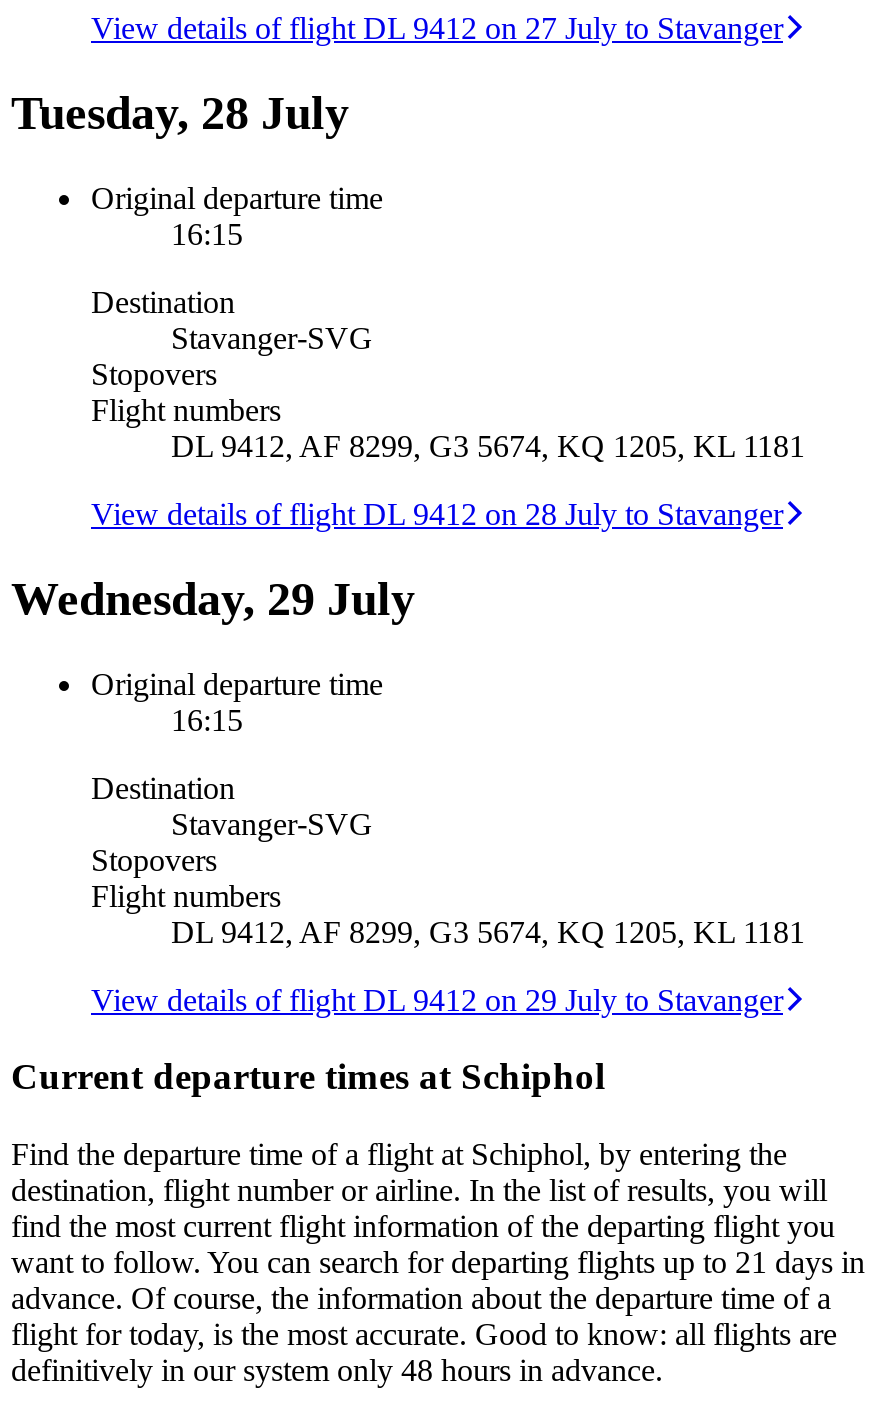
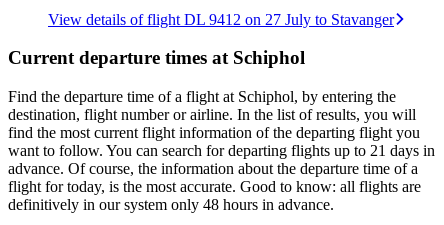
[11,87,805,1016] Tuesday, 28 July | Original departure time | 16:15 | Destination | Stavanger-SVG | Stopovers | Flight numbers | DL 9412, AF 8299, G3 5674, KQ 1205, KL 1181 | View details of flight DL 9412 on 28 July to Stavanger | Wednesday, 29 July | Original departure time | 16:15 | Destination | Stavanger-SVG | Stopovers | Flight numbers | DL 9412, AF 8299, G3 5674, KQ 1205, KL 1181 | View details of flight DL 9412 on 29 July to Stavanger -> none

